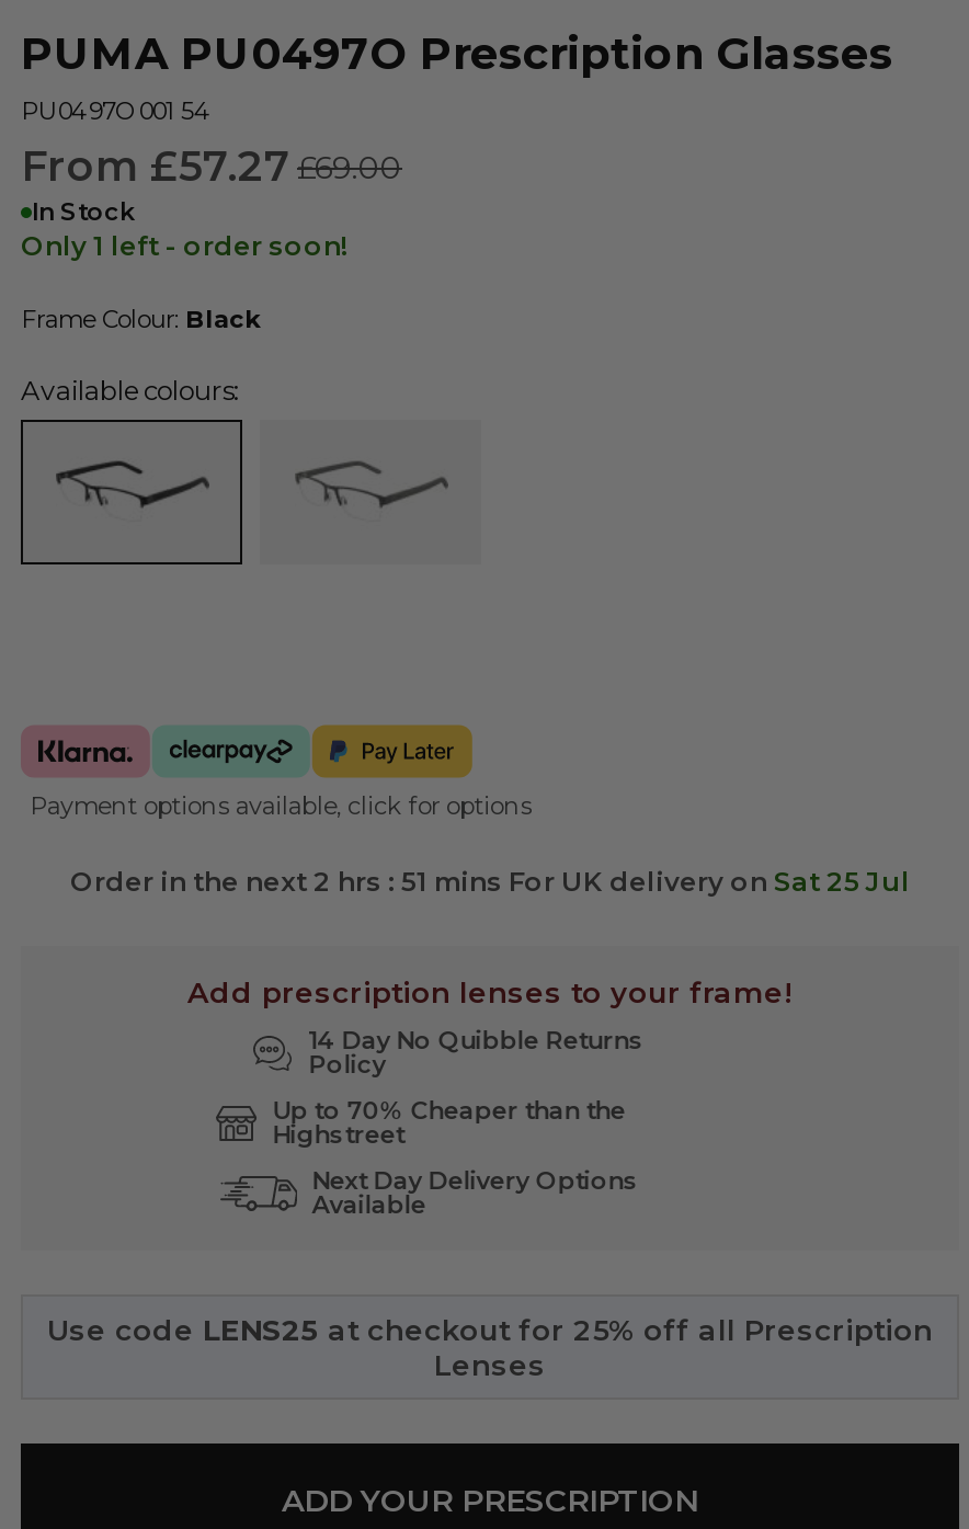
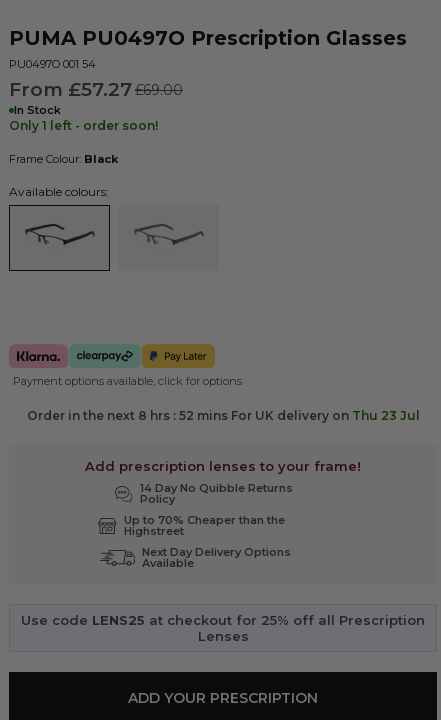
[70,864,910,897] Order in the next 2 hrs : 51 mins For UK delivery on Sat 25 Jul -> [26,408,419,423] Order in the next 8 hrs : 52 mins For UK delivery on Thu 23 Jul

